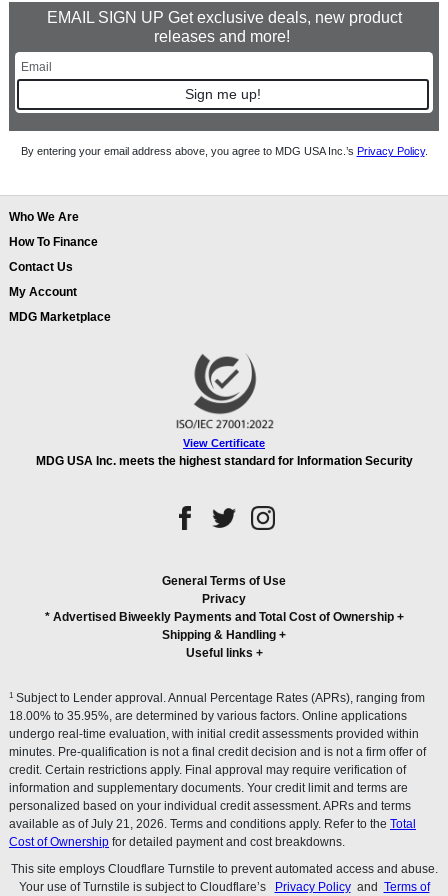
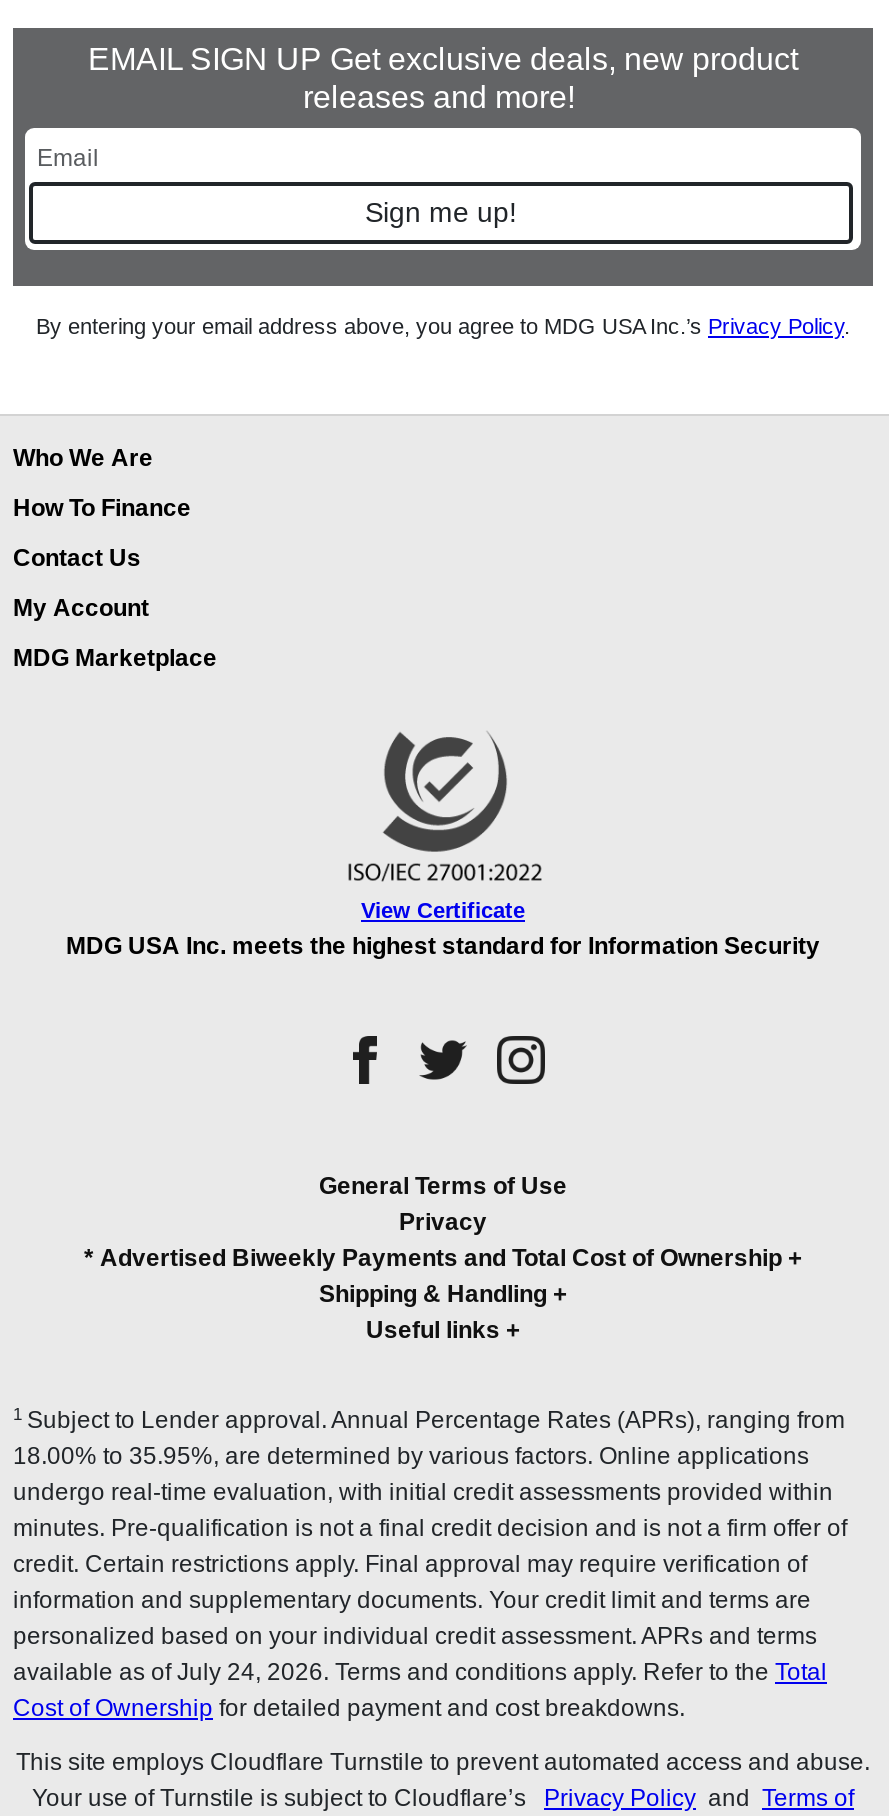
[9,817,416,831] available as of July 21, 2026. Terms and conditions apply. Refer to the Total -> [13,1658,827,1686] available as of July 24, 2026. Terms and conditions apply. Refer to the Total

